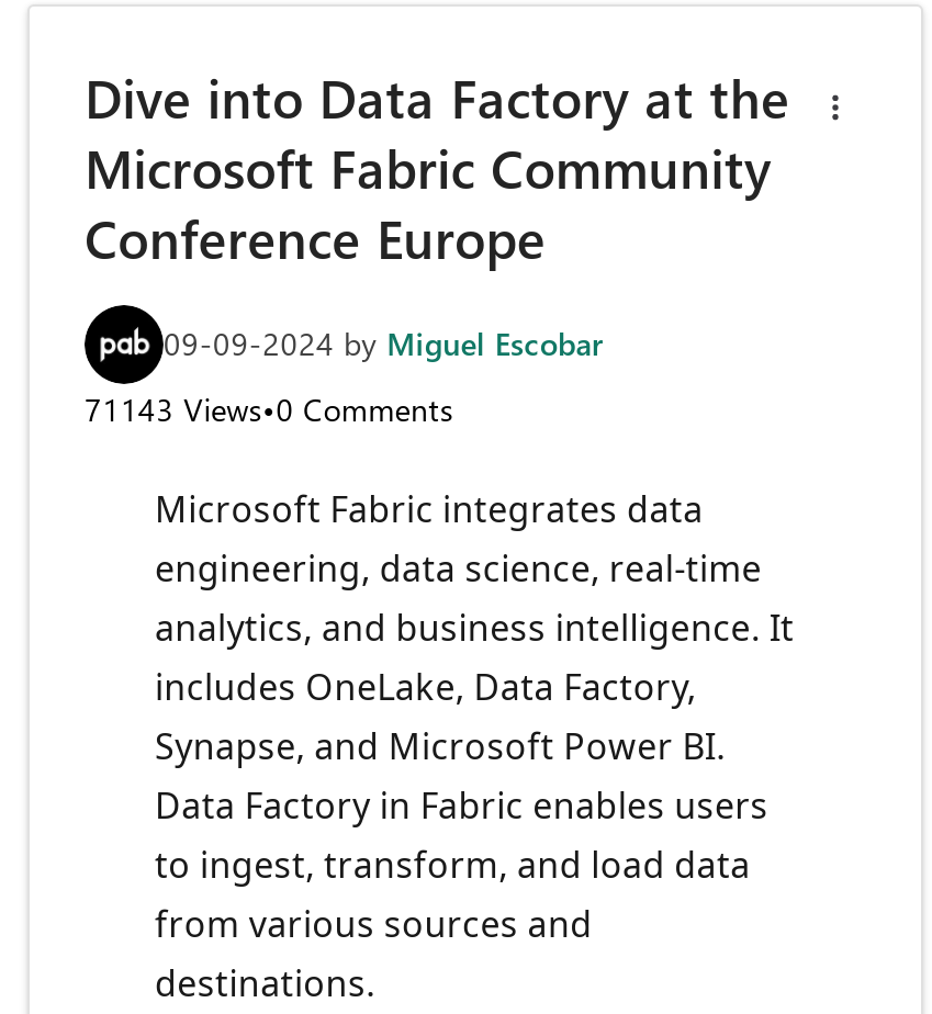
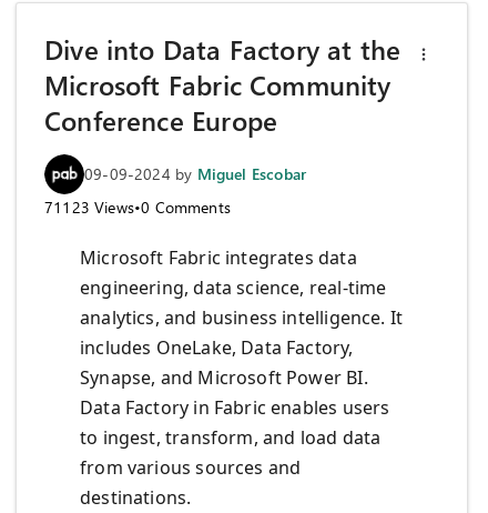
[85,389,453,431] 71143 Views•0 Comments -> [44,197,231,218] 71123 Views•0 Comments

